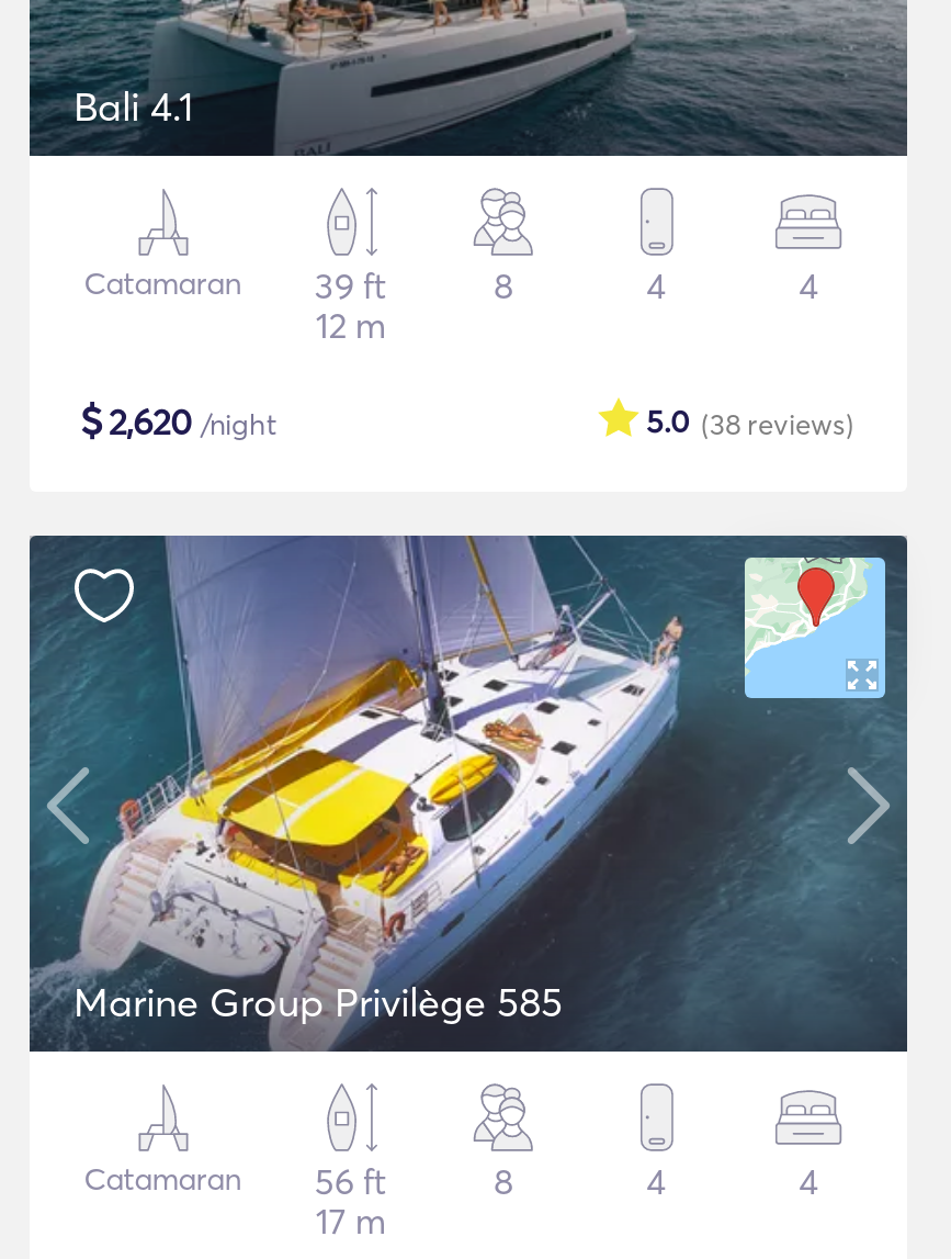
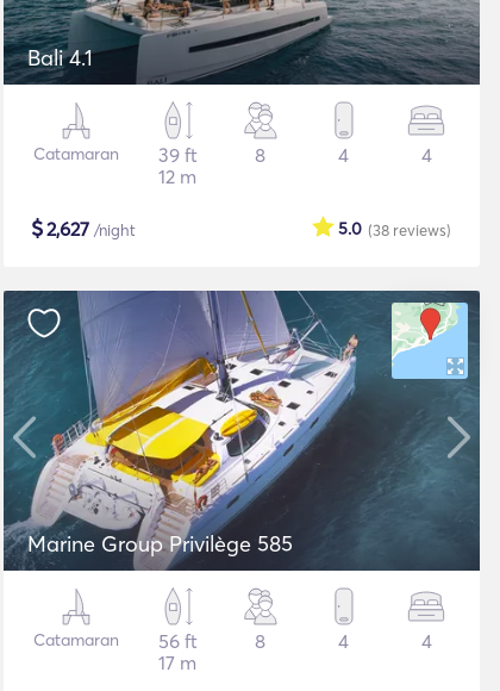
[80,395,278,446] $2,620 /night -> [31,214,136,242] $2,627 /night

